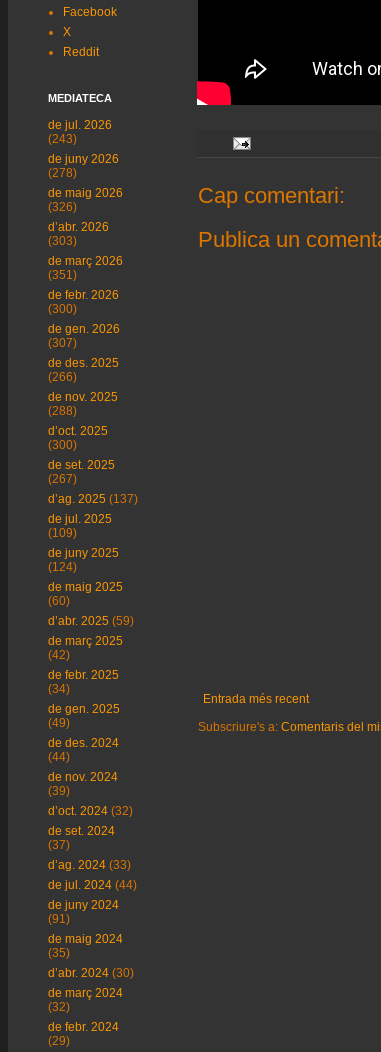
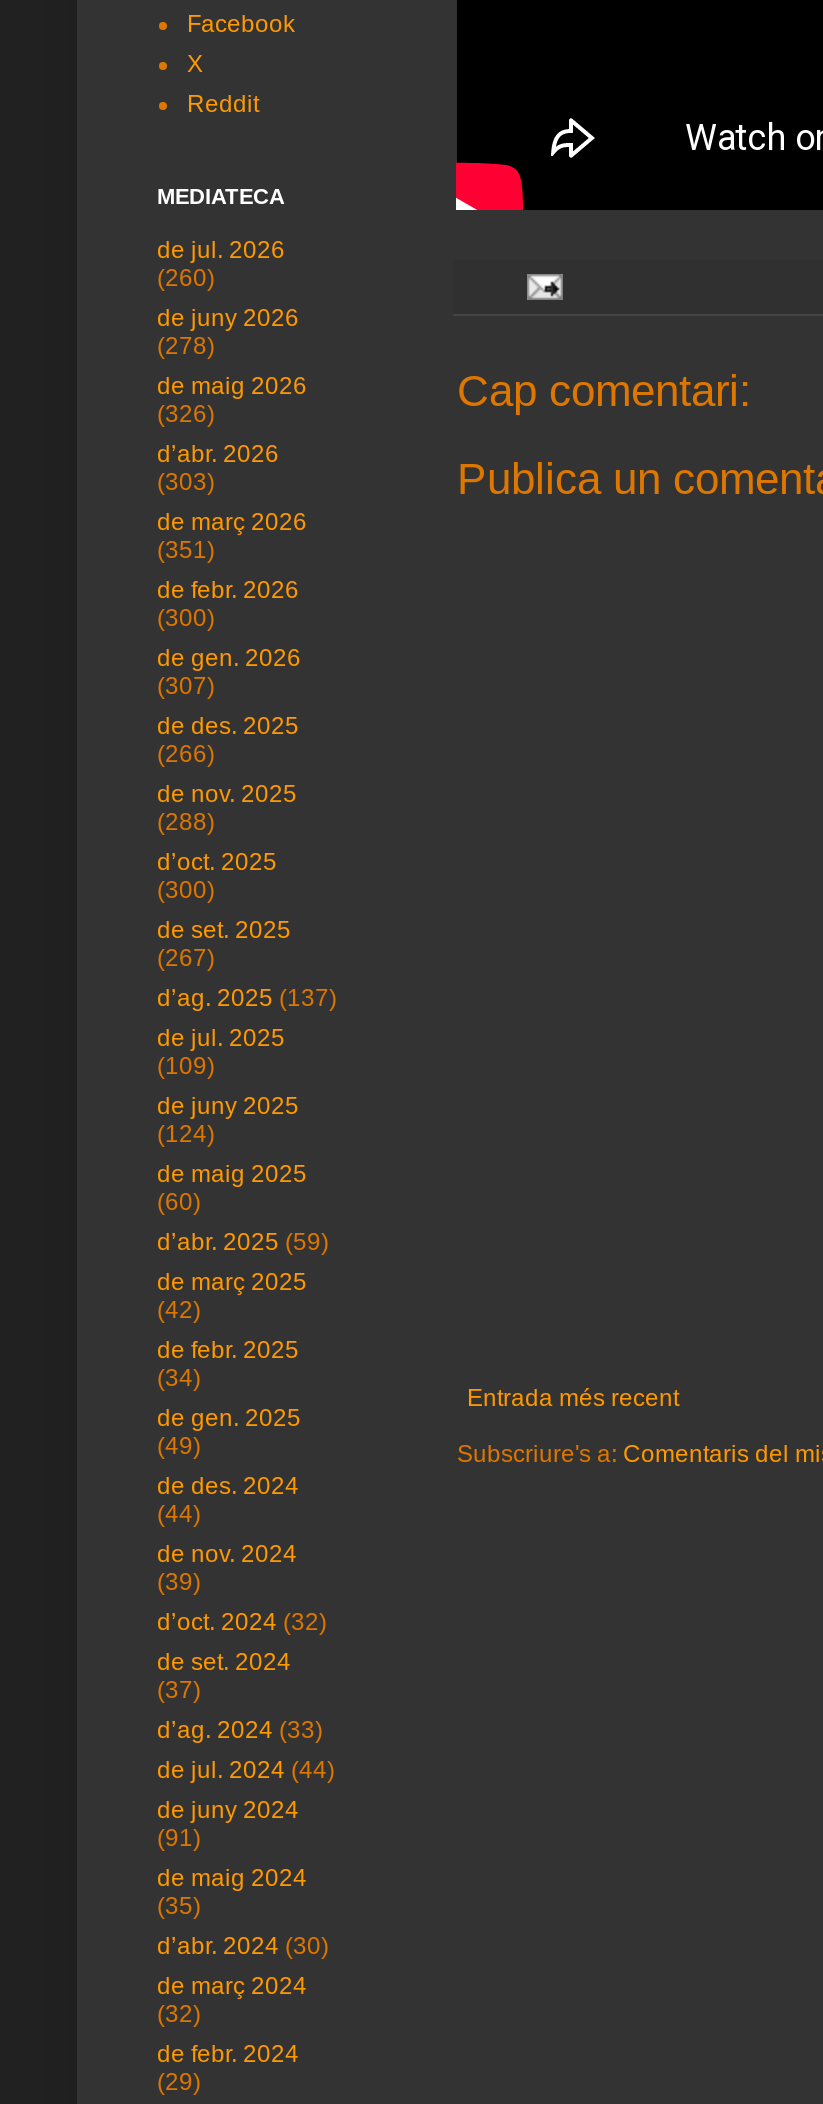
[48,132,77,146] (243) -> [157,264,215,292] (260)

